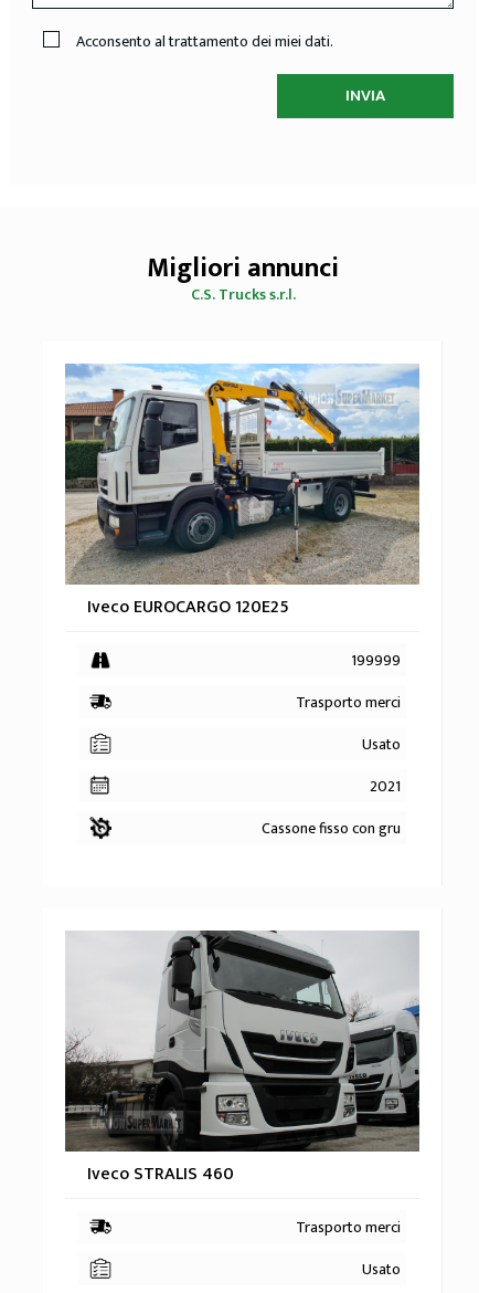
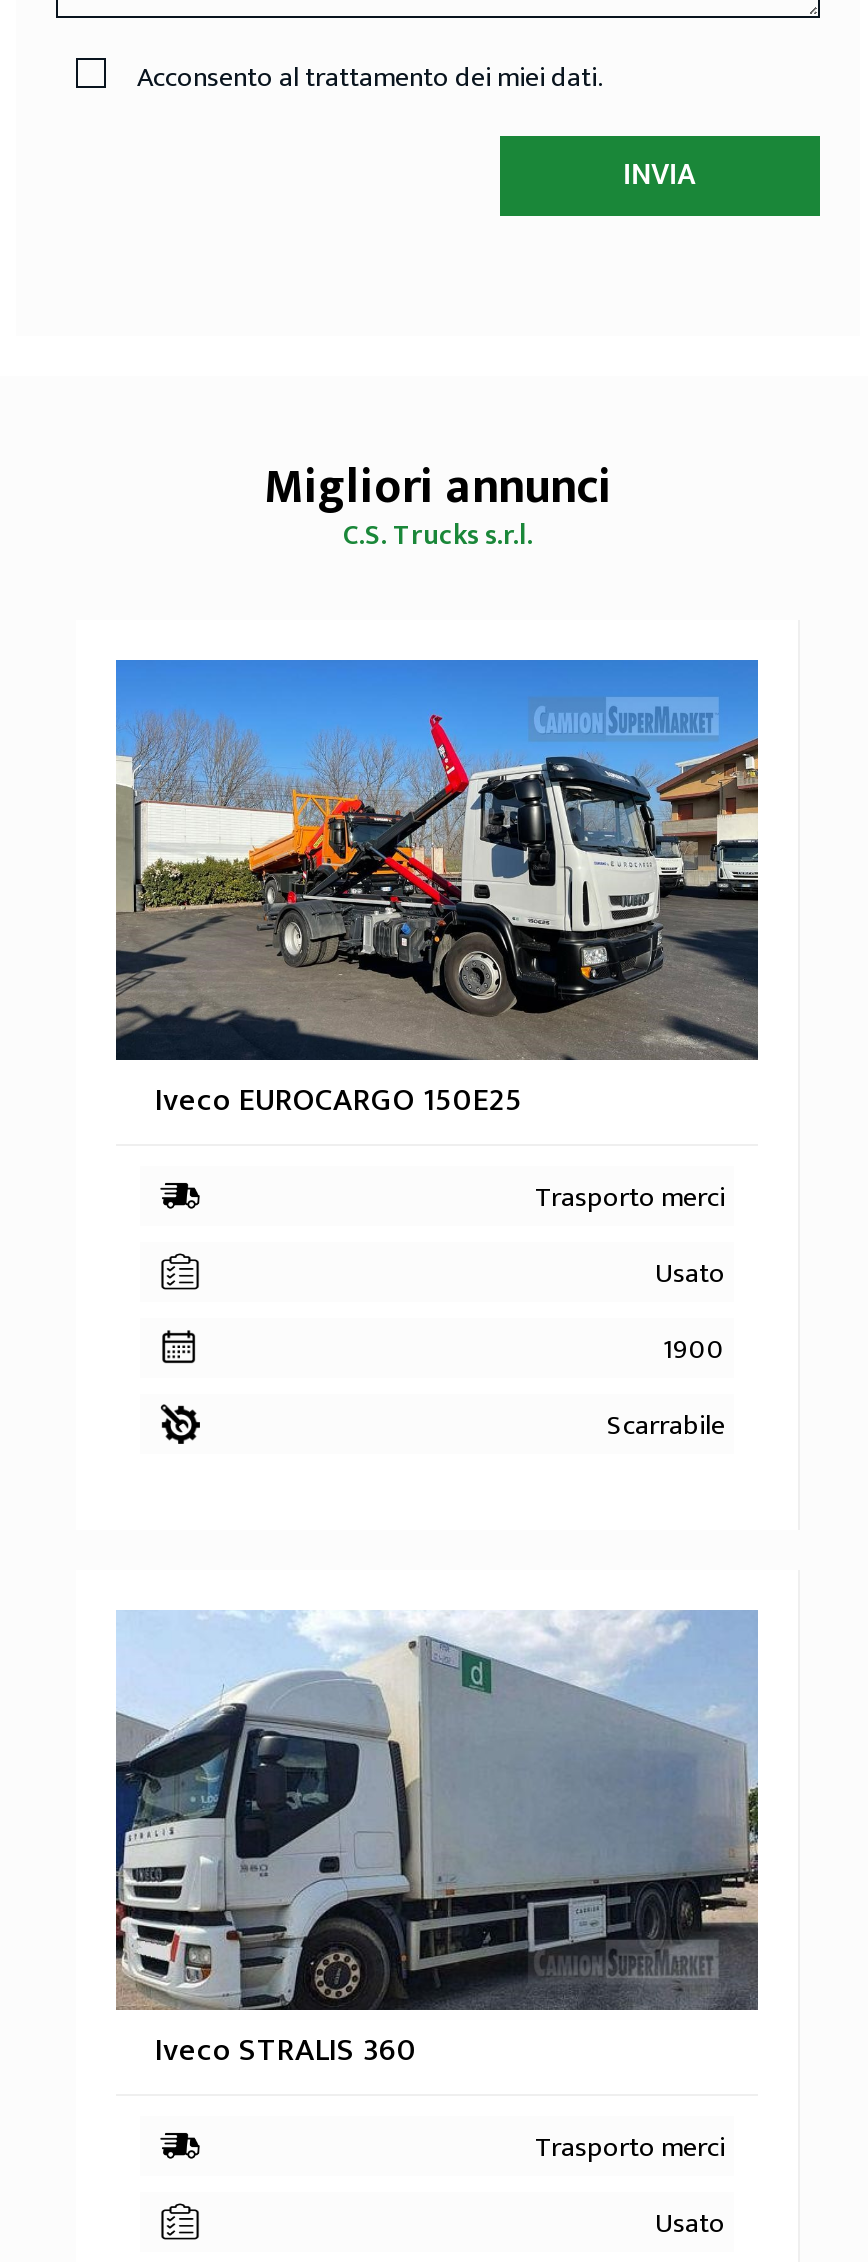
[64,365,421,672] [image] | Iveco EUROCARGO 120E25 | 199999 -> [114,658,760,1128] [image] | Iveco EUROCARGO 150E25
[370,773,401,798] 2021 -> [663,1325,725,1371] 1900
[262,815,401,840] Cassone fisso con gru -> [607,1401,725,1447] Scarrabile
[64,929,419,1189] [image] | Iveco STRALIS 460 -> [114,1610,758,2078] [image] | Iveco STRALIS 360

